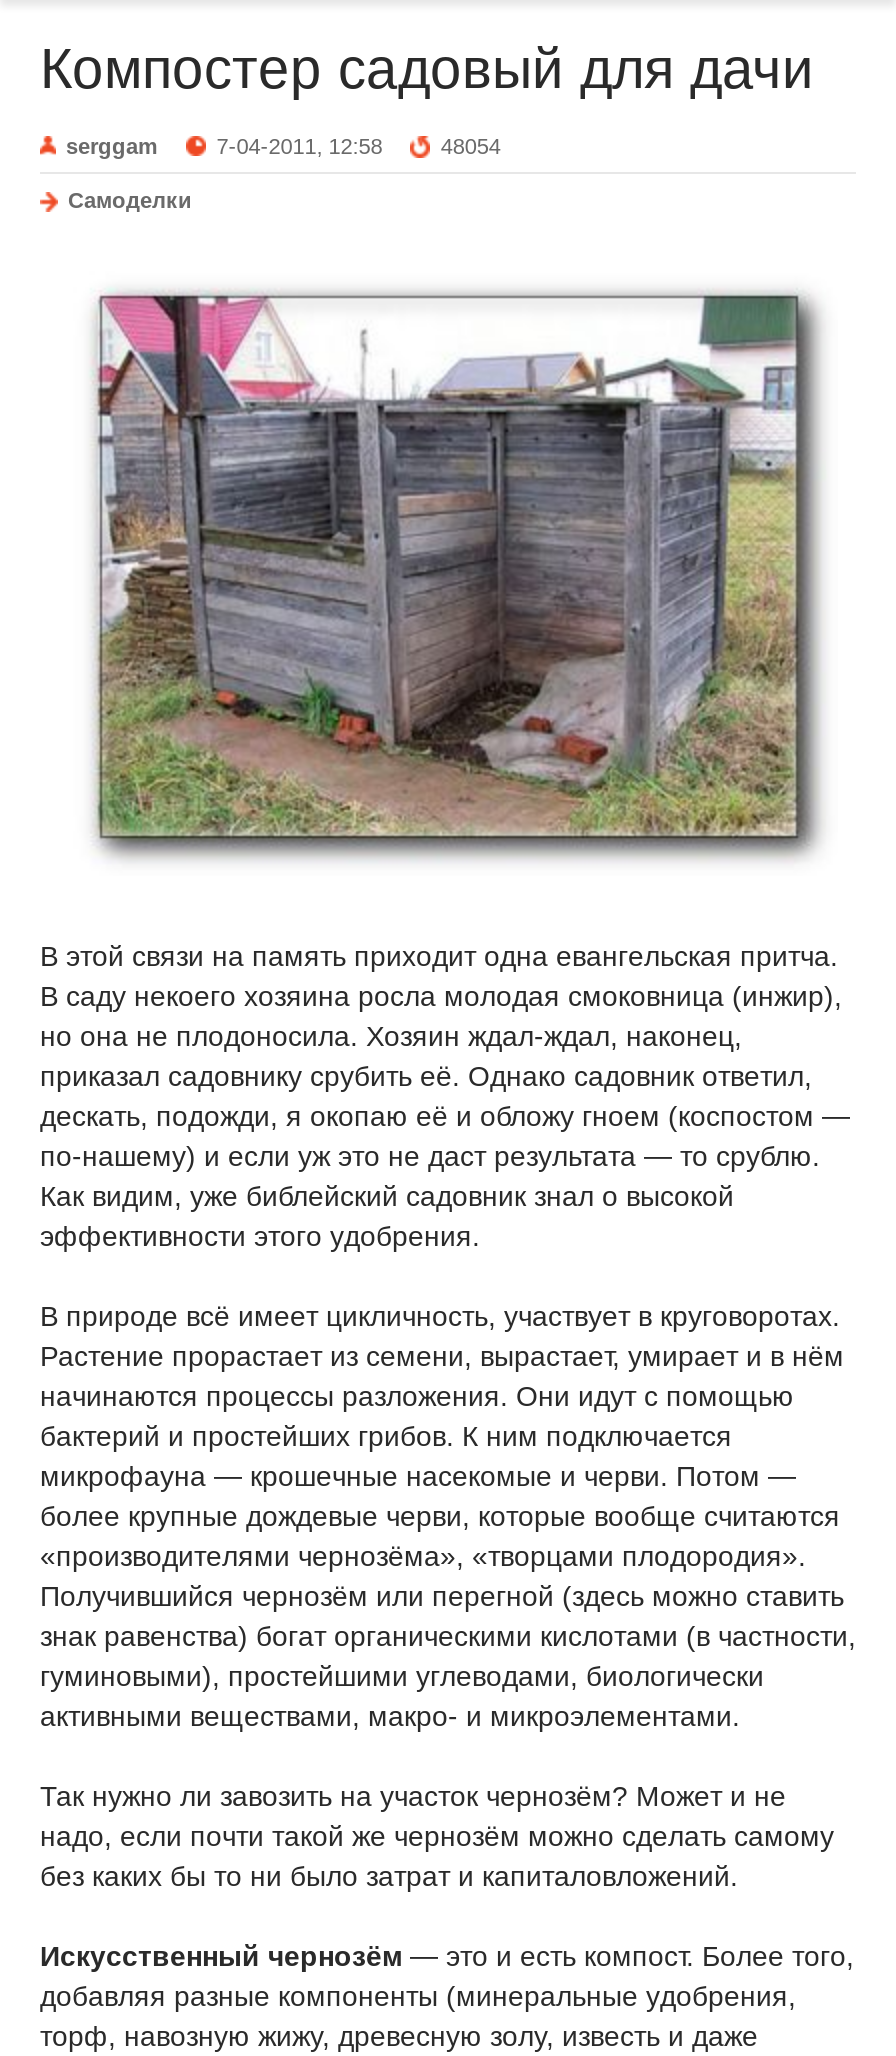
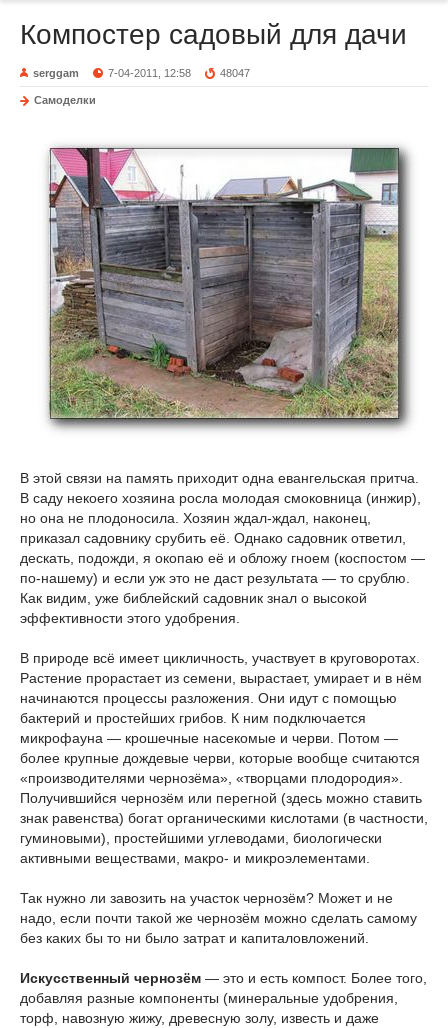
[441,134,501,158] 48054 -> [220,67,250,79] 48047

